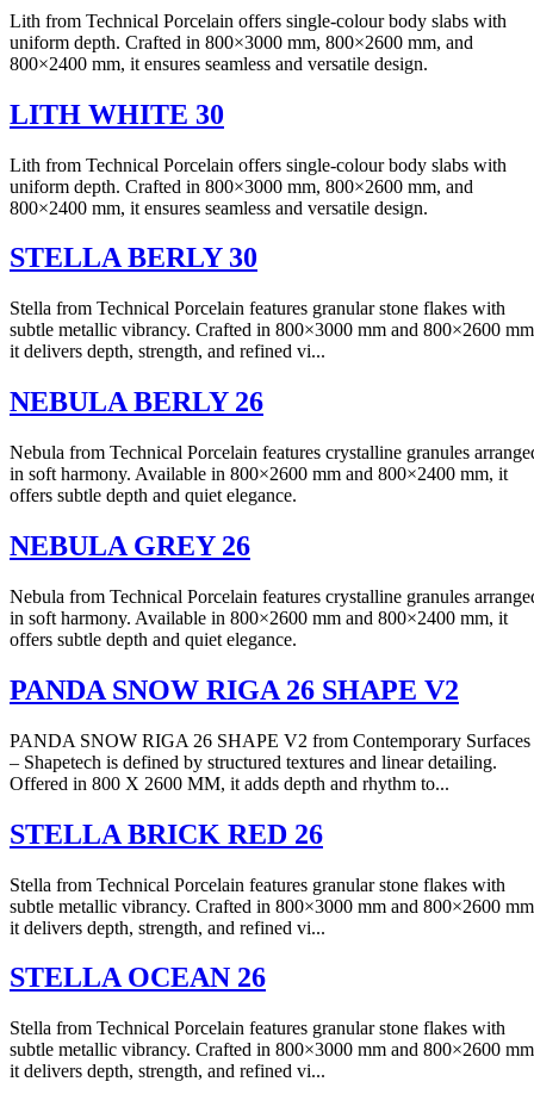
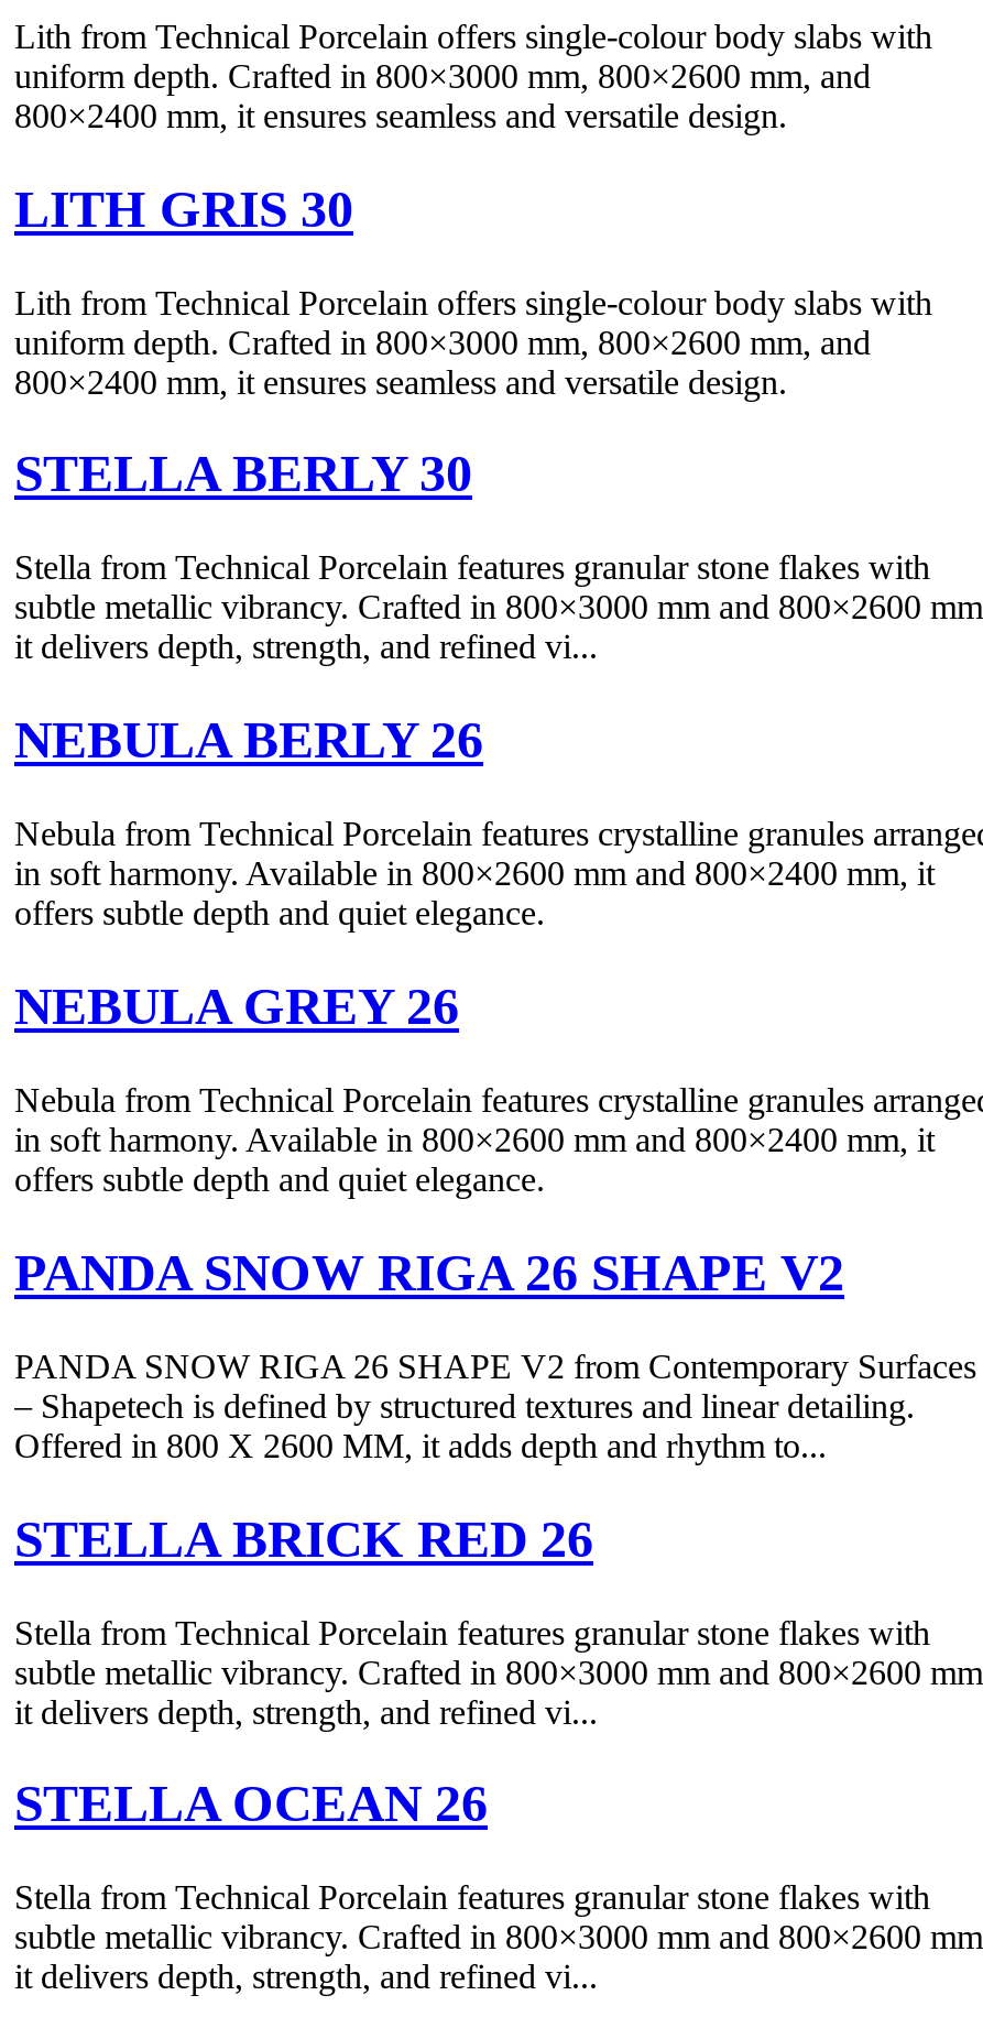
[10,98,224,129] LITH WHITE 30 -> [14,180,353,237] LITH GRIS 30

